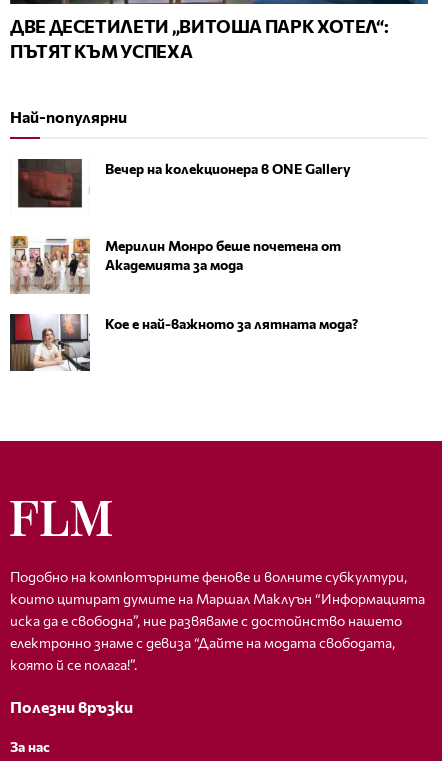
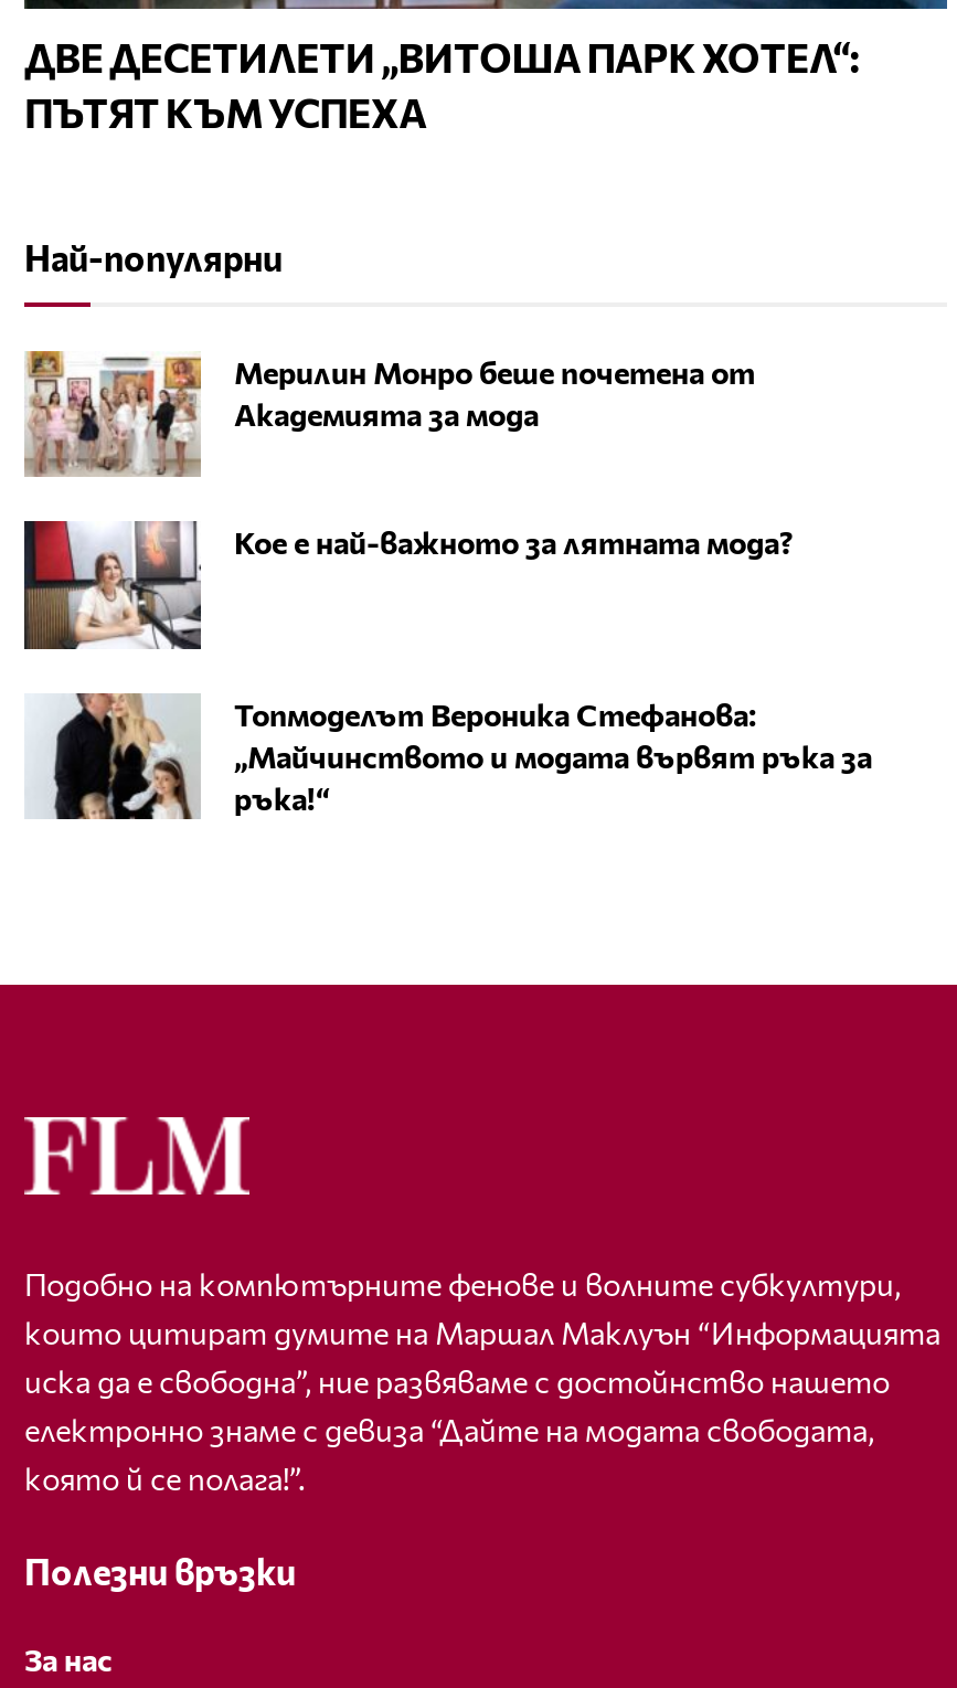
[11,158,351,216] [image] | Вечер на колекционера в ONE Gallery -> none
moved [9,235,358,332] -> [22,349,793,562]: [image] | Мерилин Монро беше почетена от | Академията за мода | Кое е най-важното за лятната мода?
moved [10,311,92,373] -> [24,517,205,654]: [image]
none -> [24,691,872,830] [image] | Топмоделът Вероника Стефанова: | „Майчинството и модата вървят ръка за | ръка!“

